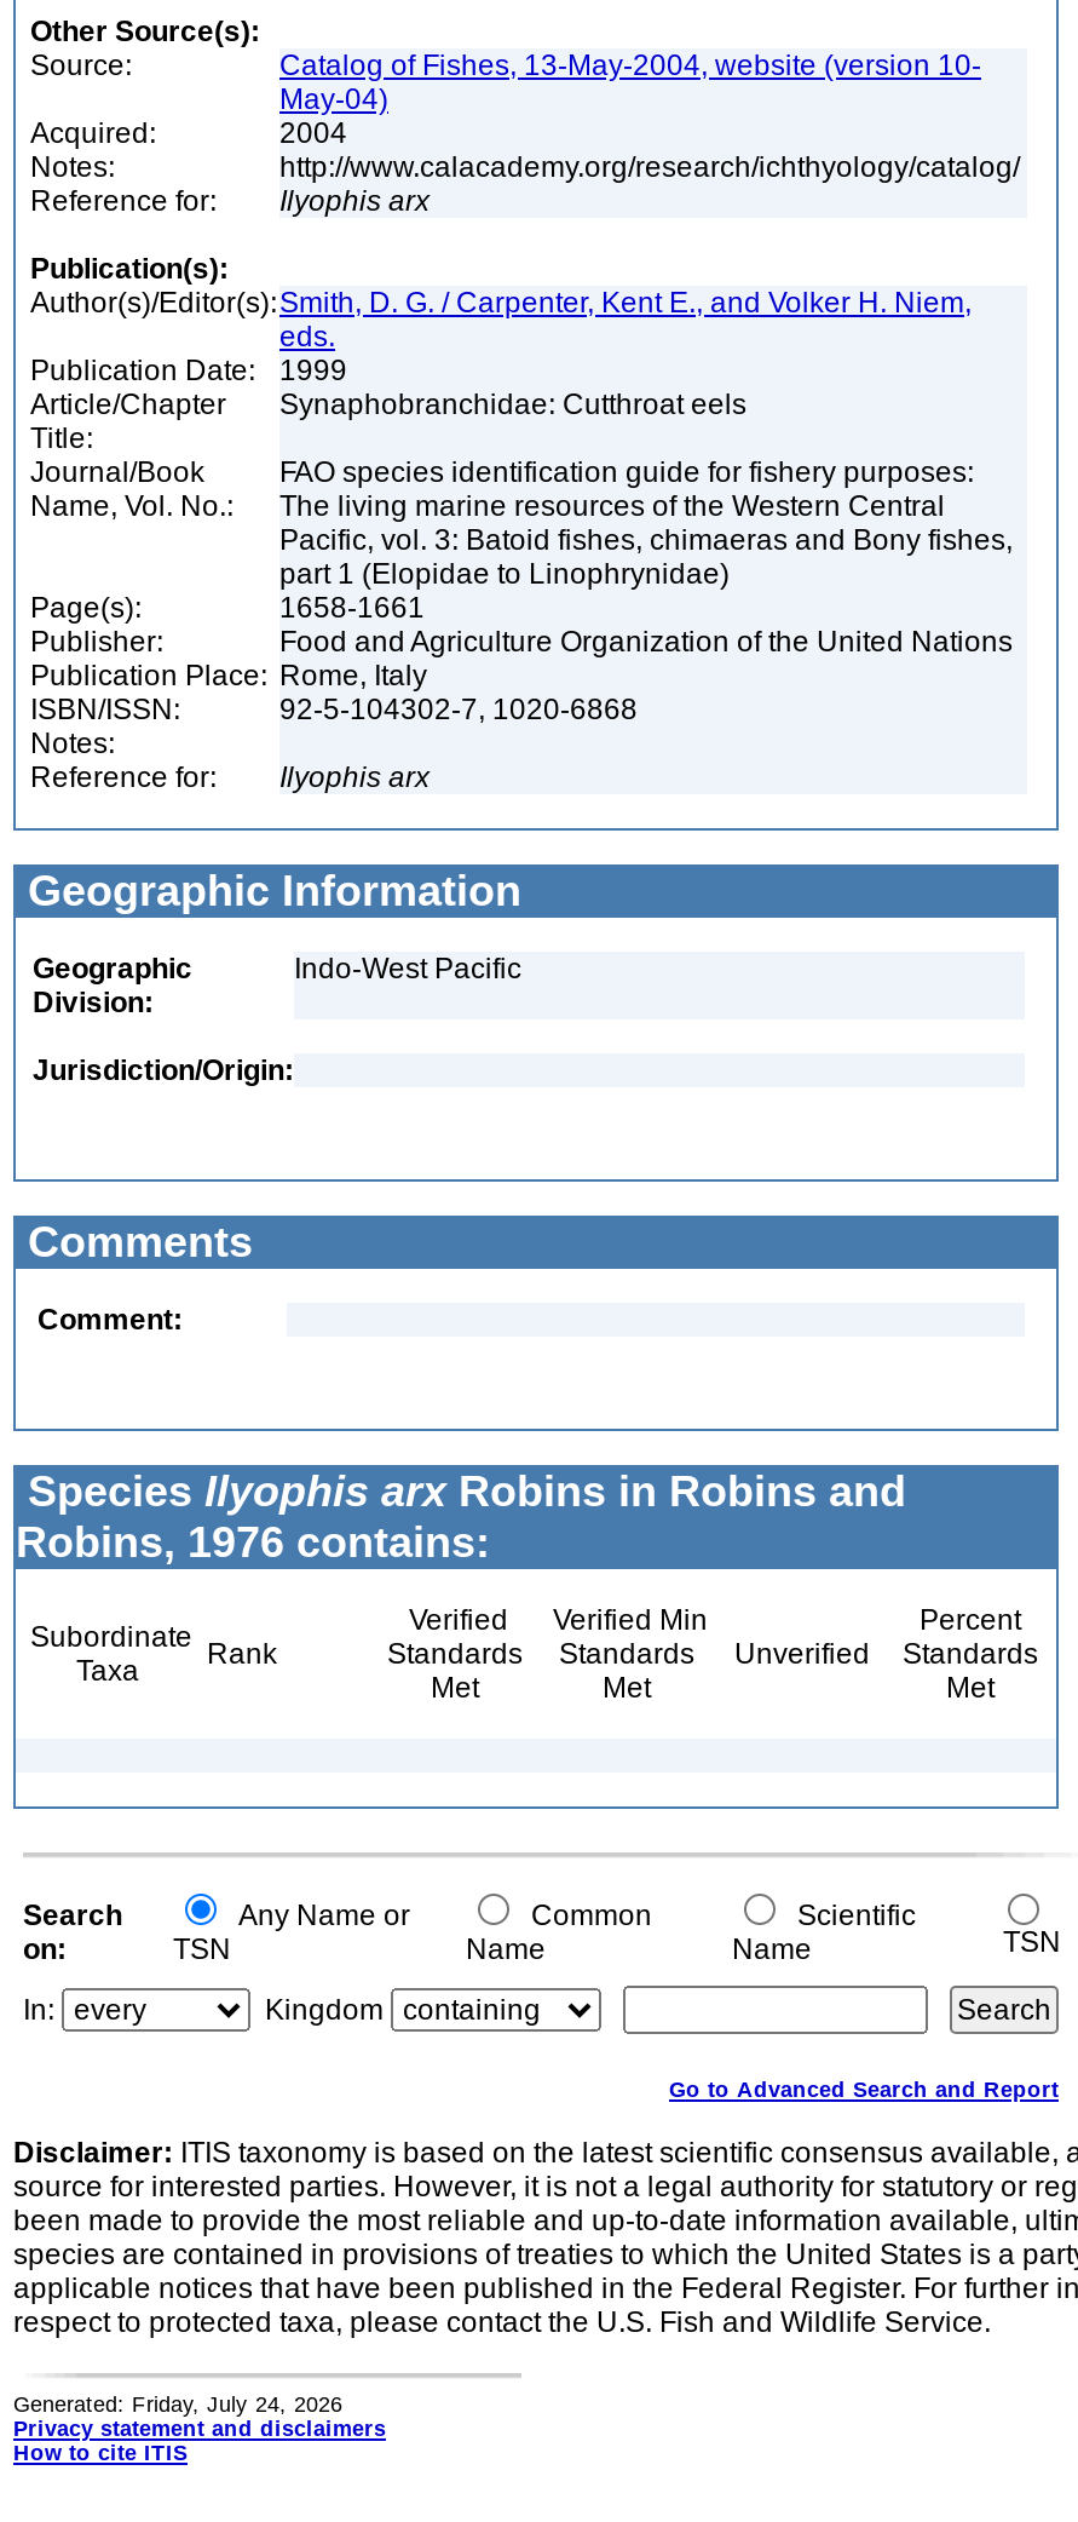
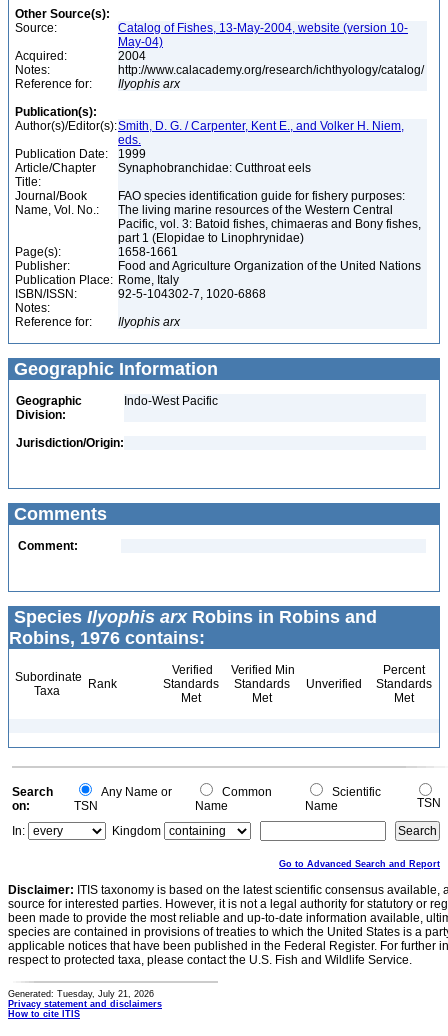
[13,2392,342,2417] Generated: Friday, July 24, 2026 -> [8,989,154,999] Generated: Tuesday, July 21, 2026

